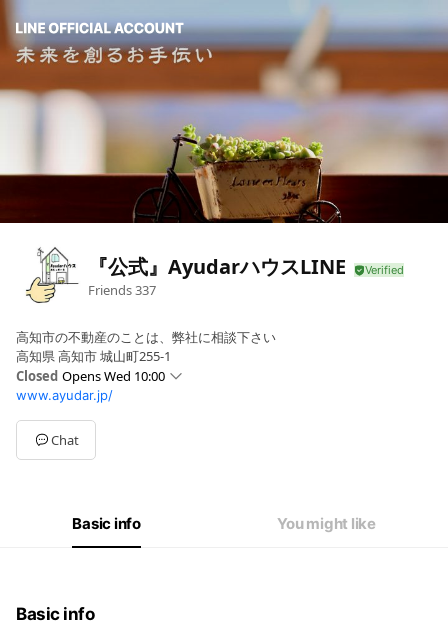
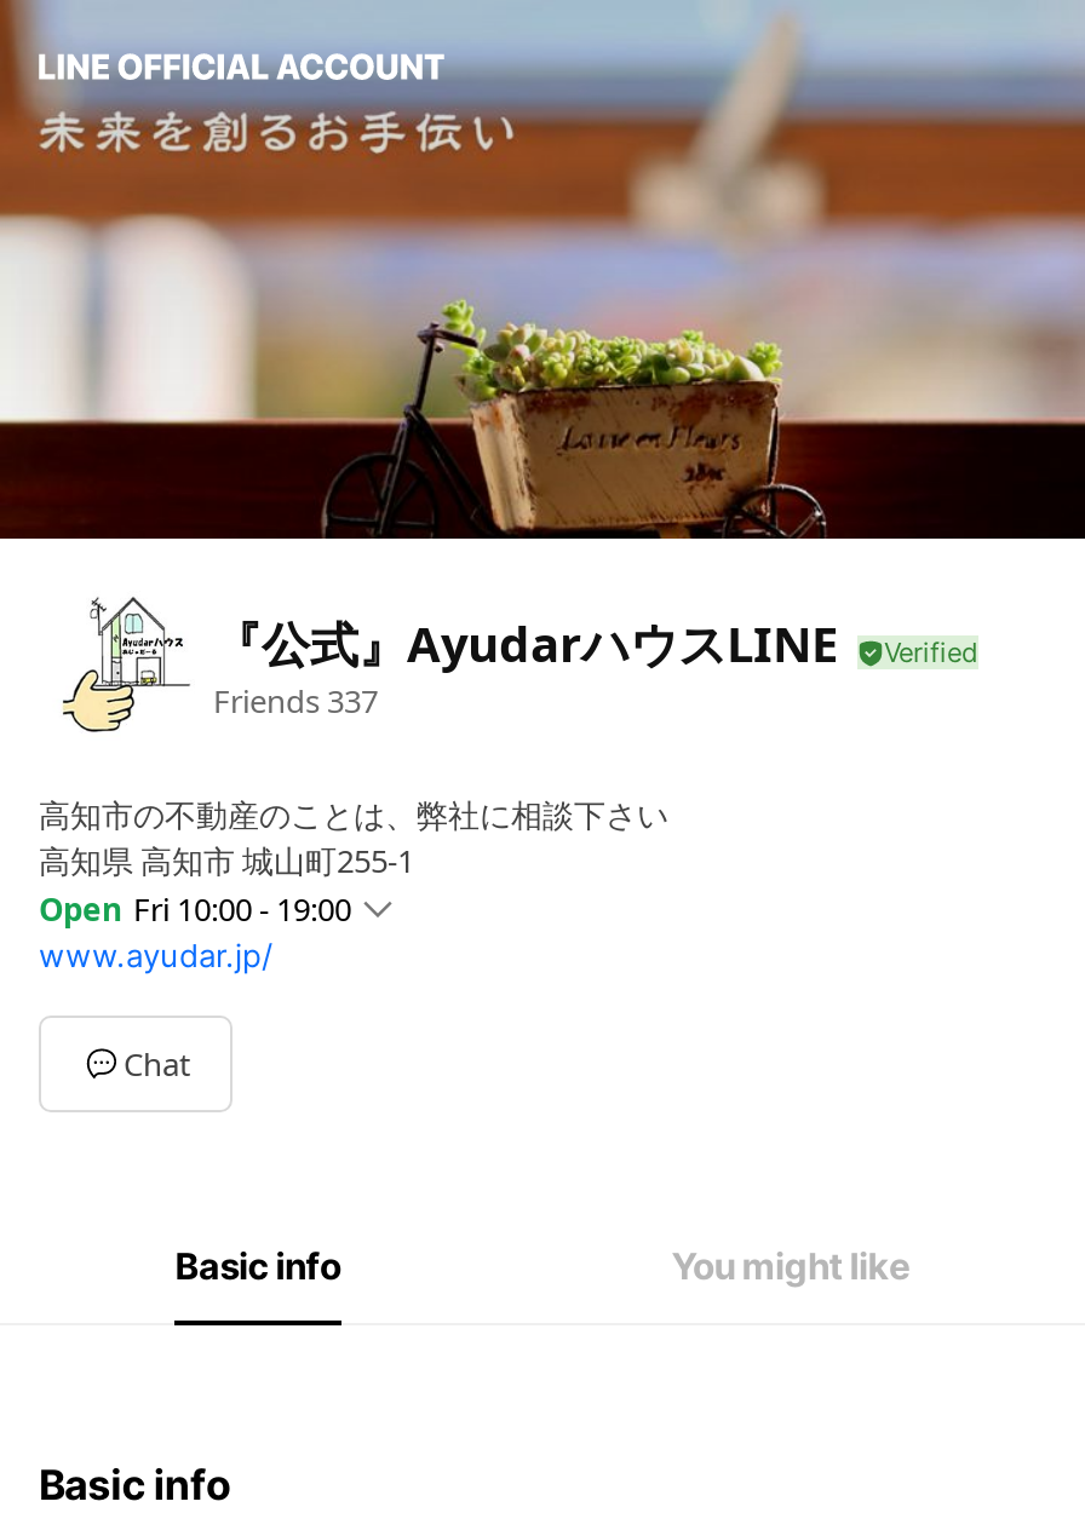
[16,367,165,385] Closed Opens Wed 10:00 -> [39,888,351,932] Open Fri 10:00 - 19:00

